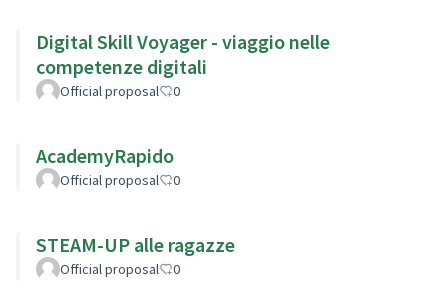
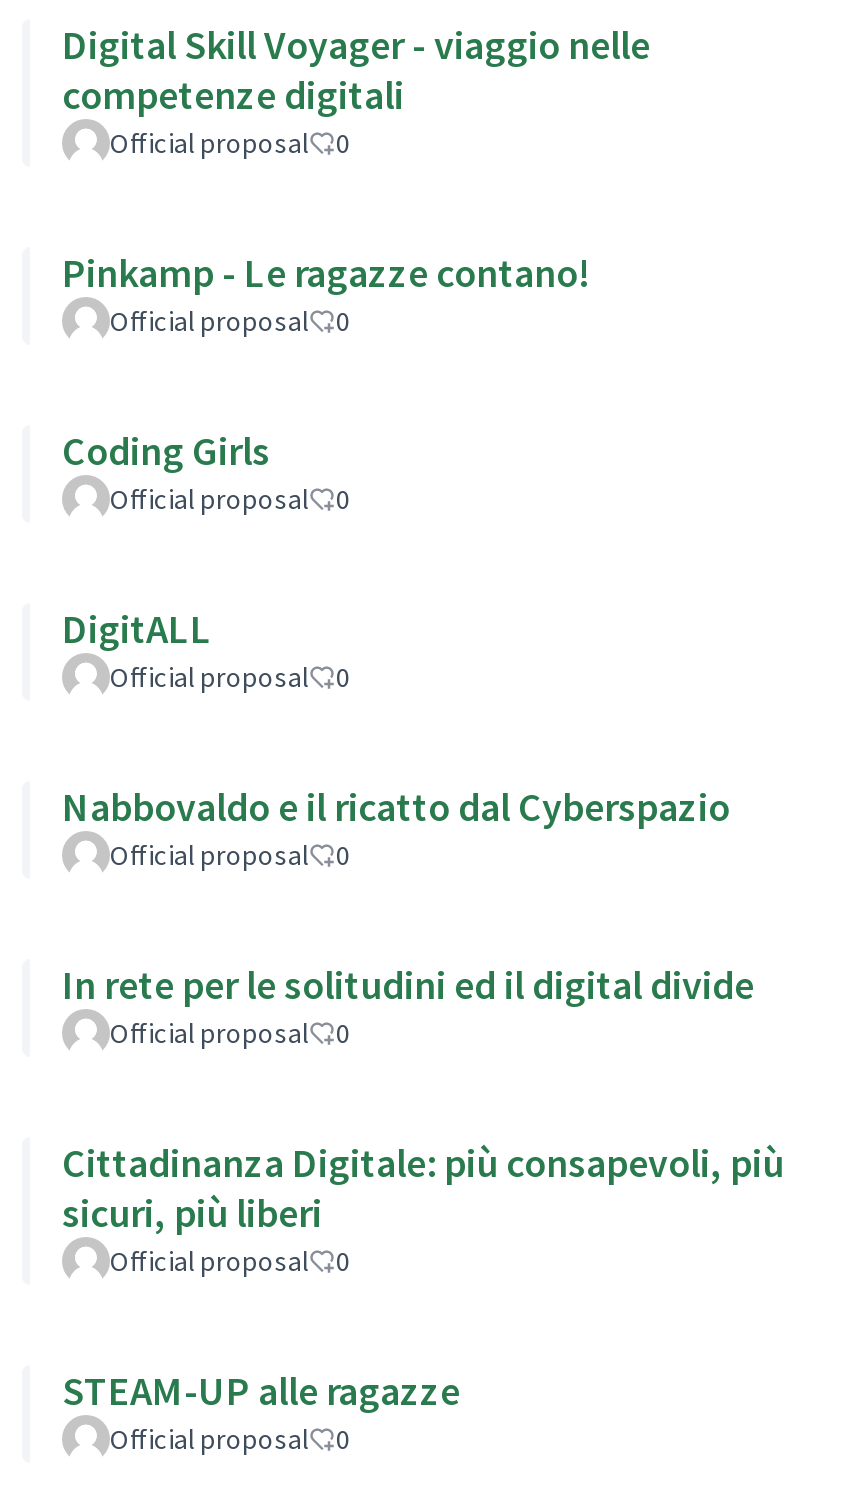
[36,142,174,167] AcademyRapido -> [62,246,784,1236] Pinkamp - Le ragazze contano! | Official proposal | 0 | Coding Girls | Official proposal | 0 | DigitALL | Official proposal | 0 | Nabbovaldo e il ricatto dal Cyberspazio | Official proposal | 0 | In rete per le solitudini ed il digital divide | Official proposal | 0 | Cittadinanza Digitale: più consapevoli, più | sicuri, più liberi

